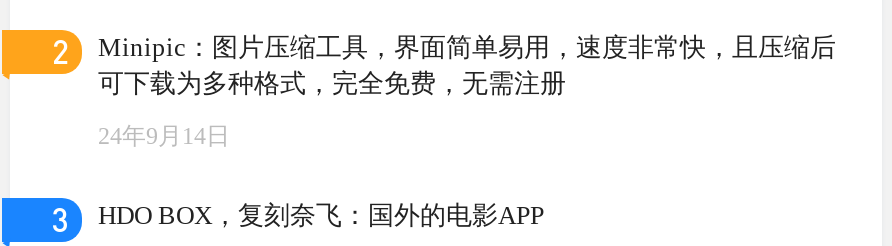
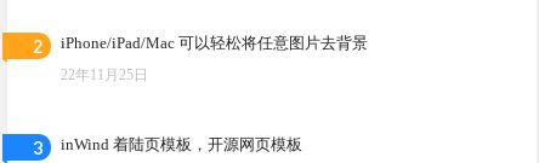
[98,32,836,98] Minipic：图片压缩工具，界面简单易用，速度非常快，且压缩后 | 可下载为多种格式，完全免费，无需注册 -> [61,34,368,52] iPhone/iPad/Mac 可以轻松将任意图片去背景
[98,122,230,150] 24年9月14日 -> [61,66,148,83] 22年11月25日
[98,200,544,230] HDO BOX，复刻奈飞：国外的电影APP -> [61,135,302,153] inWind 着陆页模板，开源网页模板

